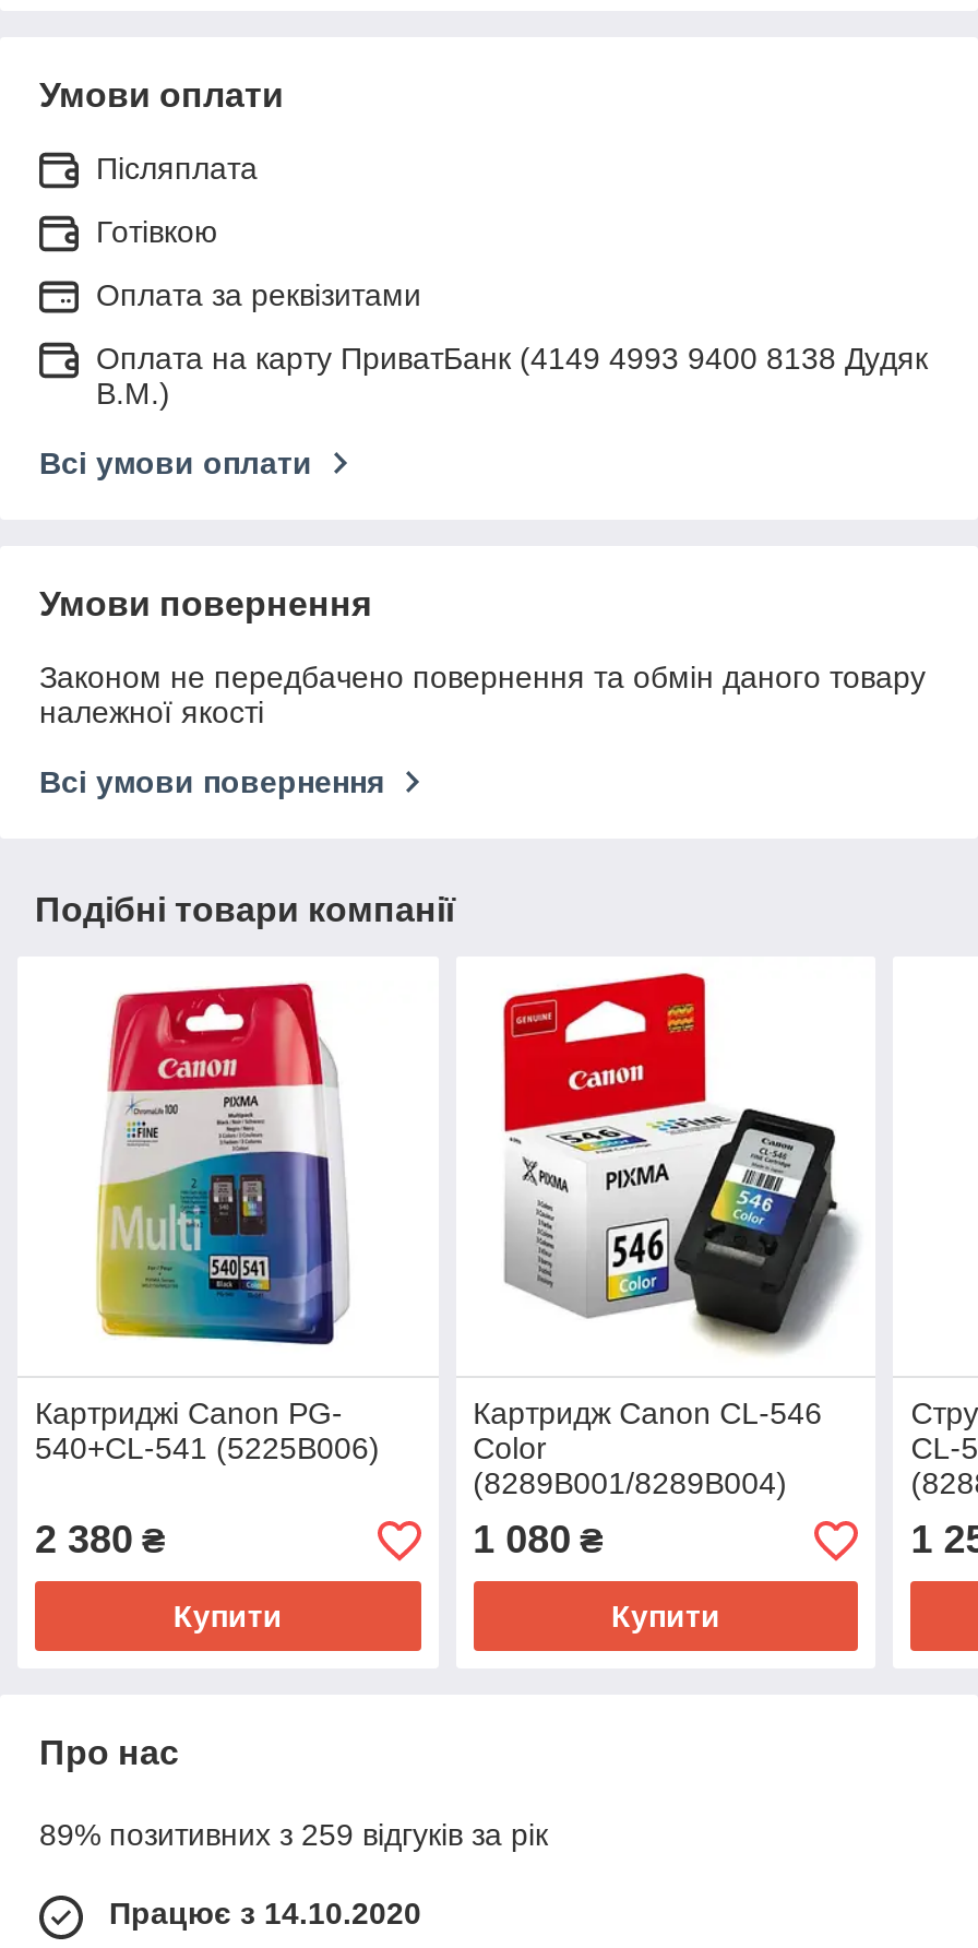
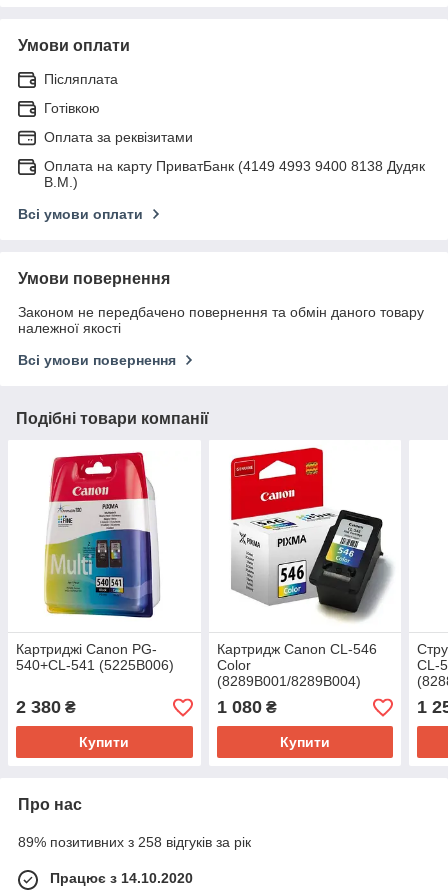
[39,1818,548,1853] 89% позитивних з 259 відгуків за рік -> [18,834,251,850] 89% позитивних з 258 відгуків за рік

